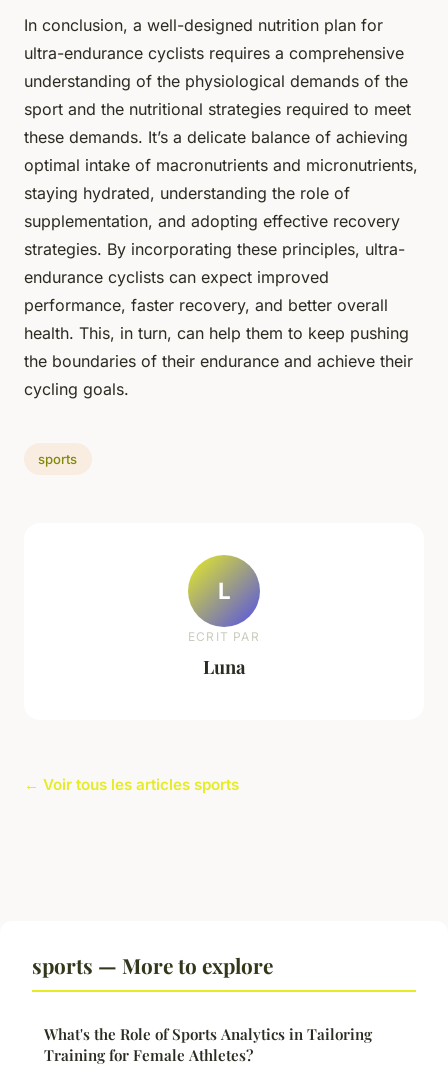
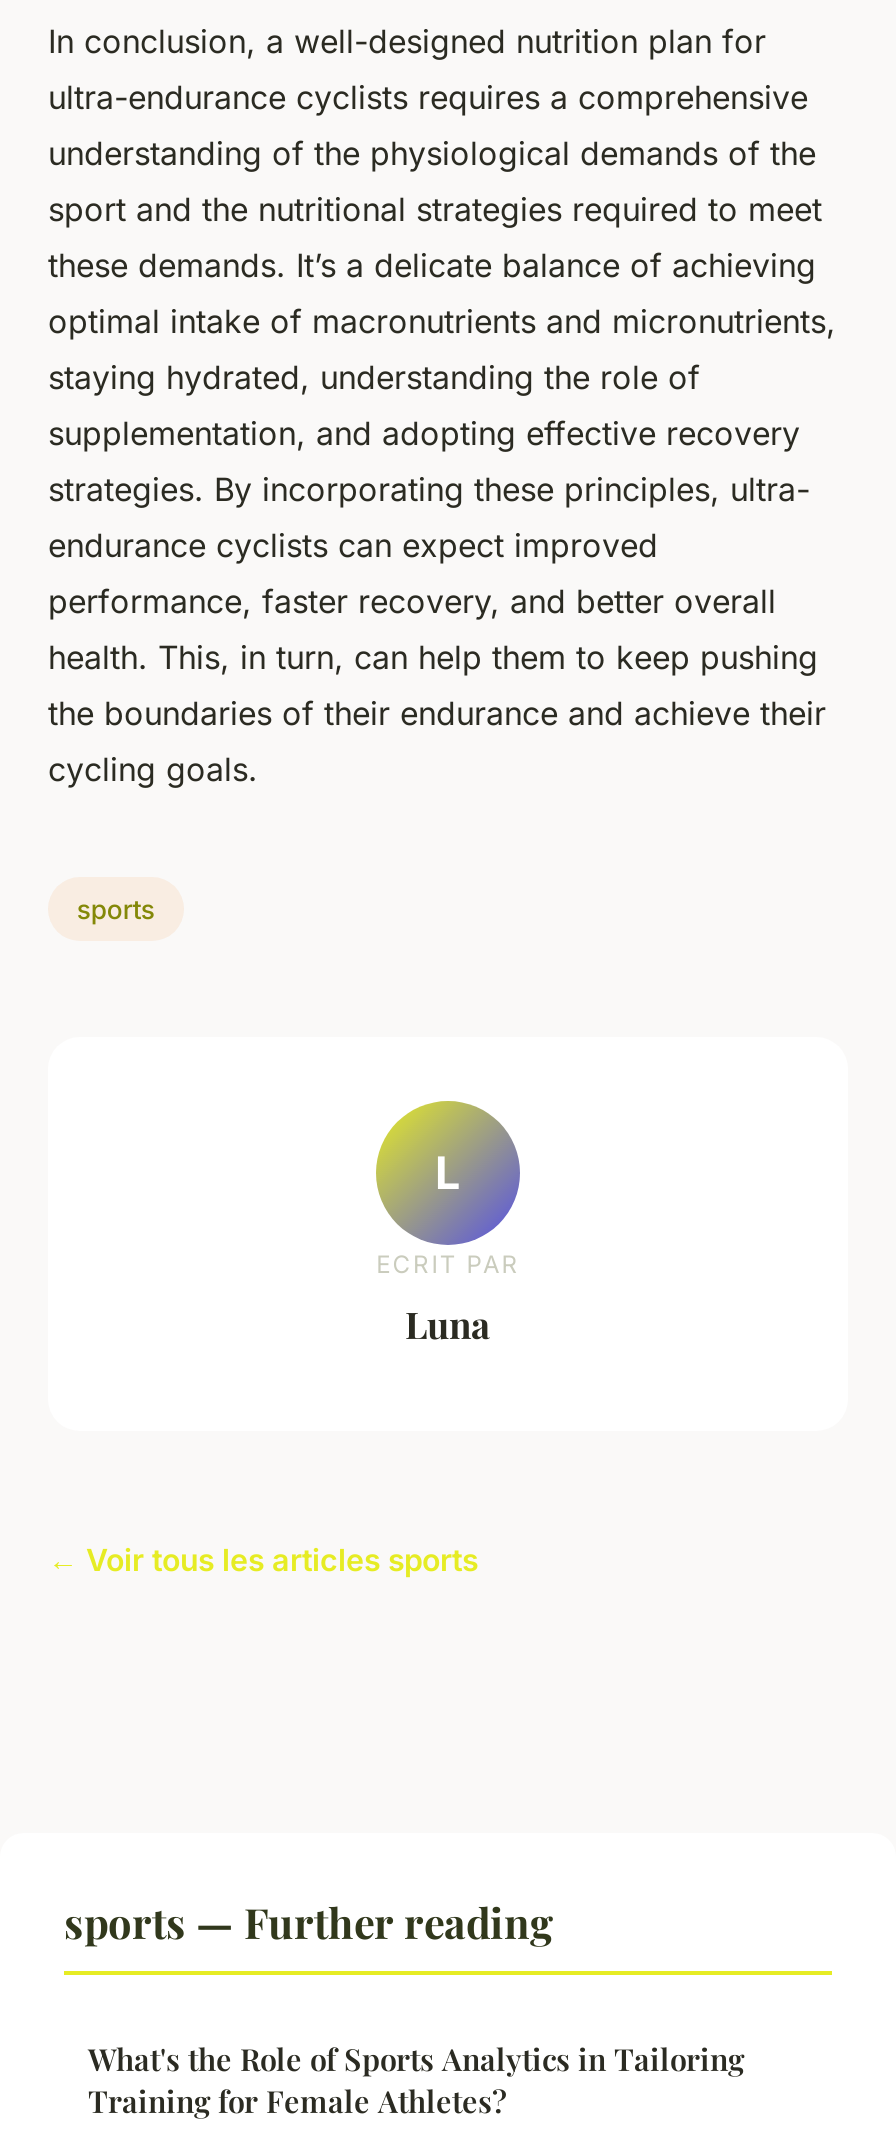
[32,951,273,979] sports — More to explore -> [64,1893,554,1949] sports — Further reading

